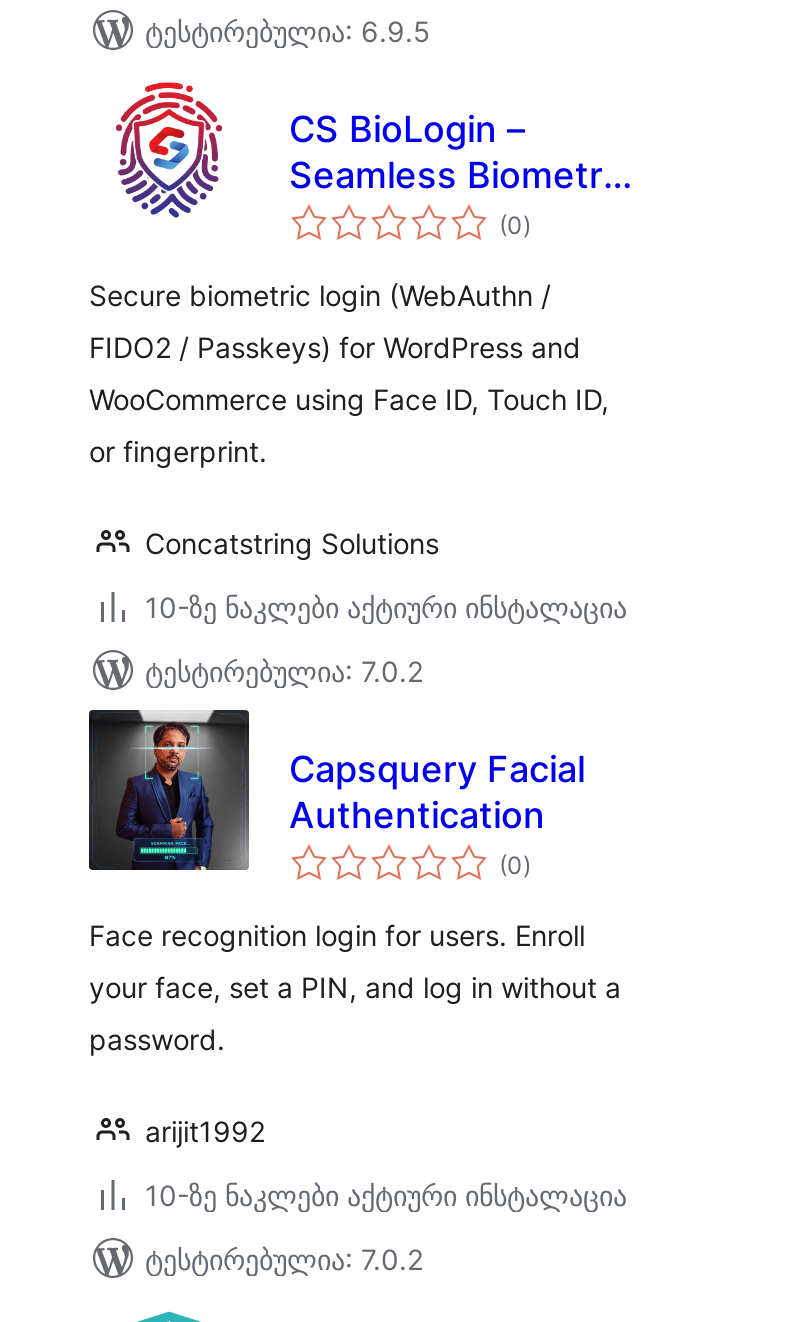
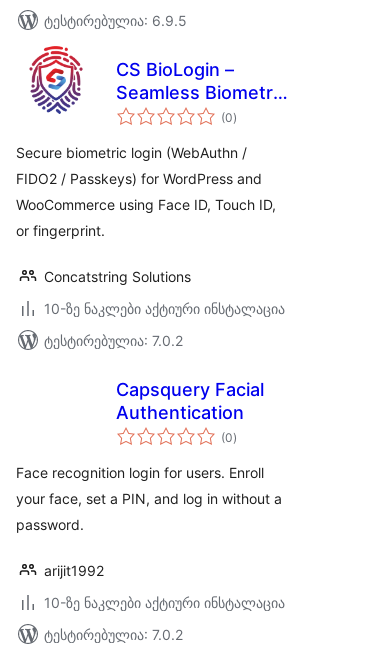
[87,708,251,872] [image] -> none

